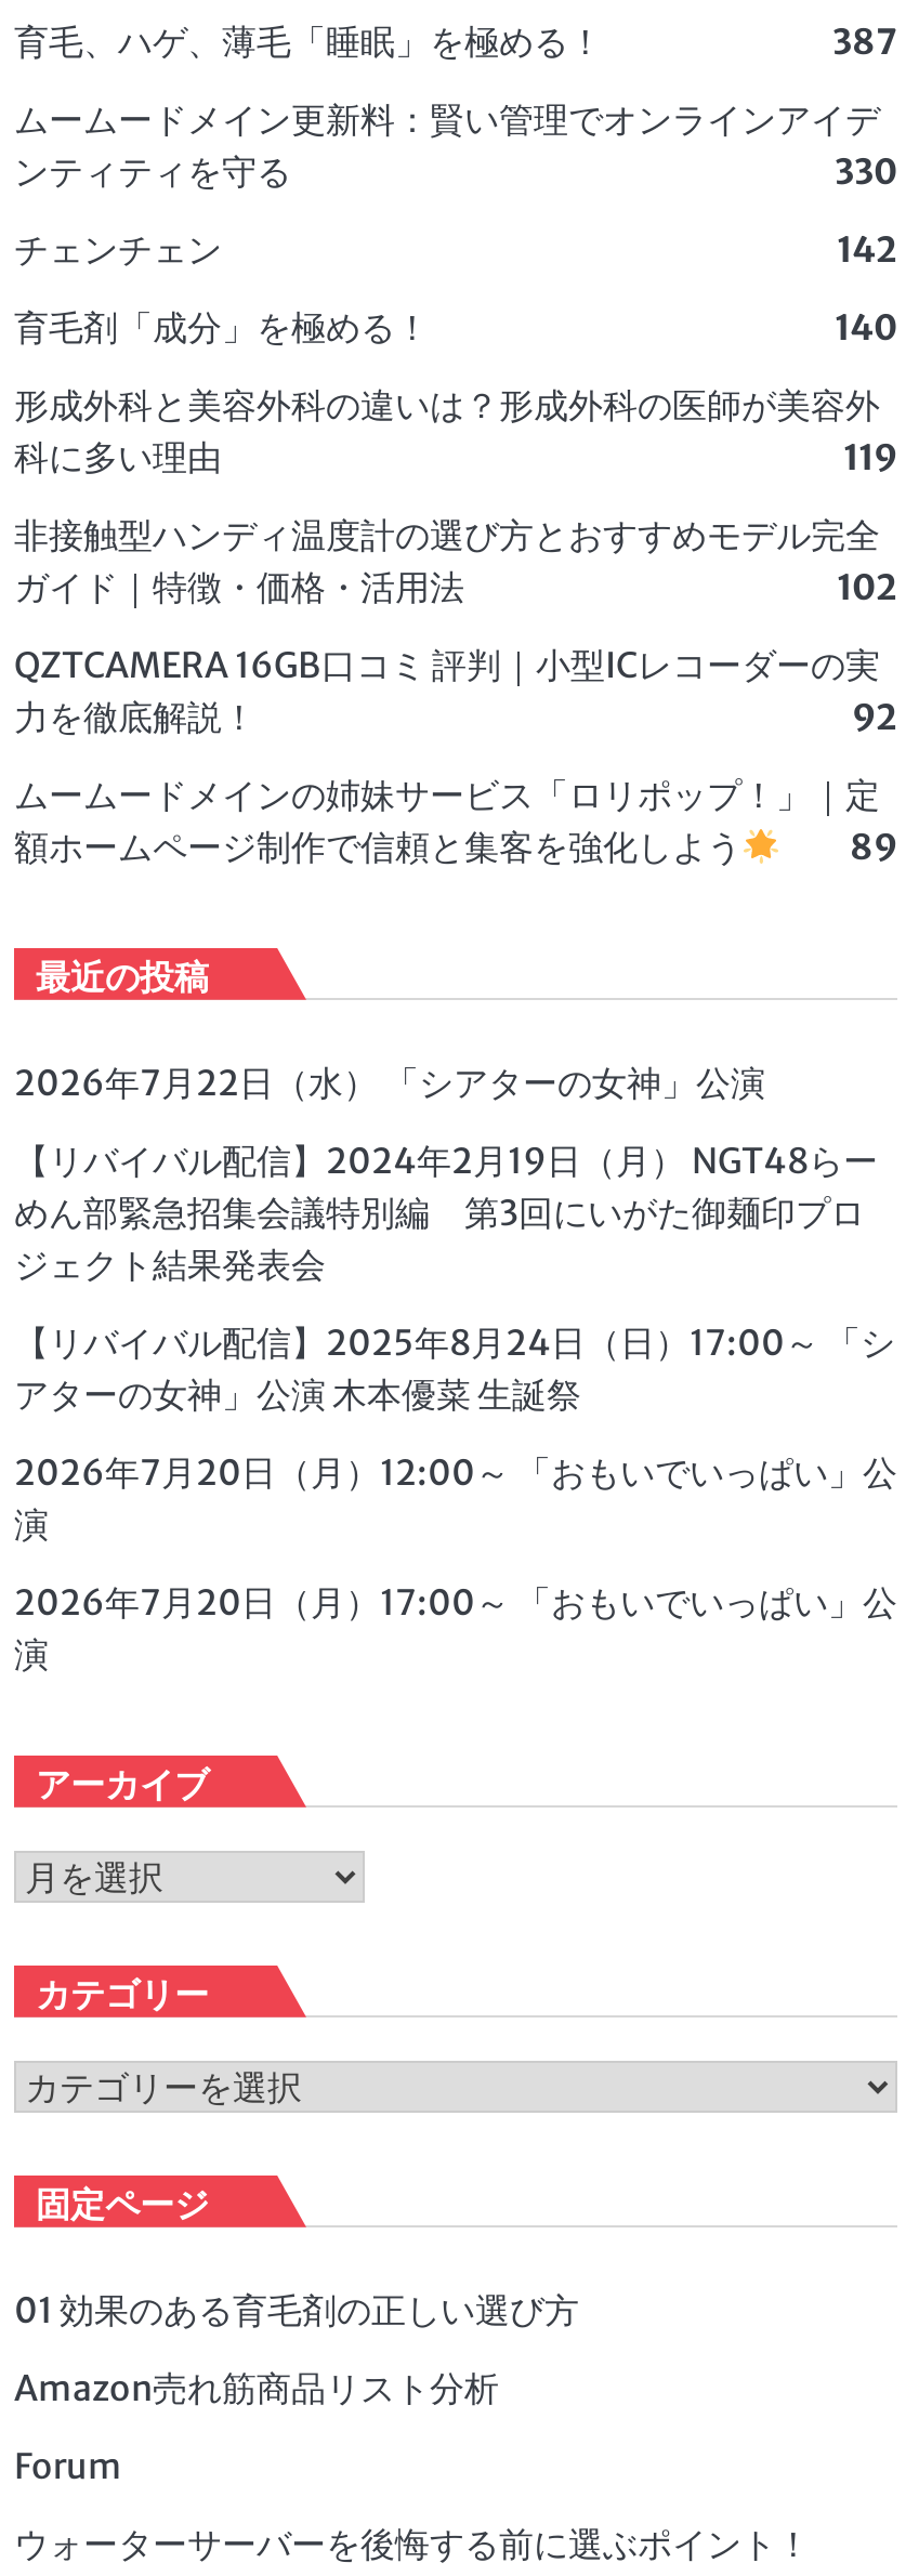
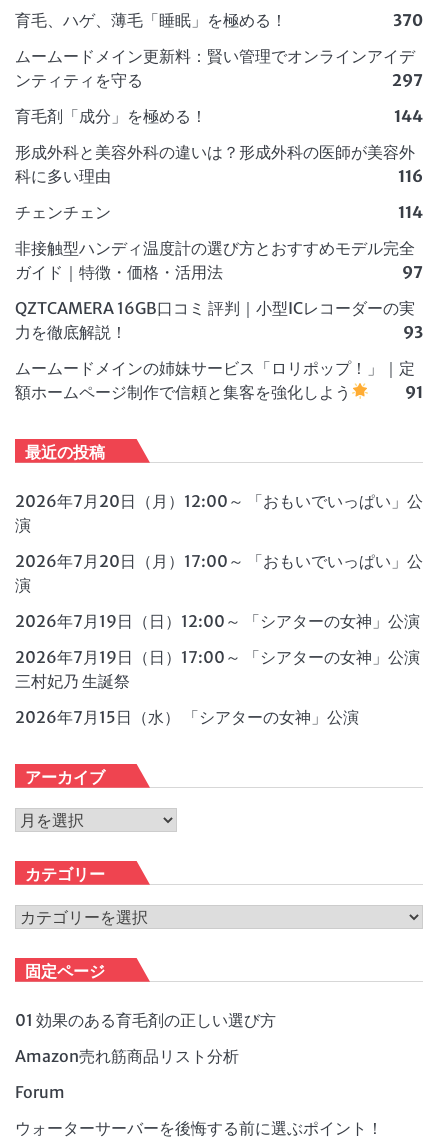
[832,19,897,62] 387 -> [393,10,423,30] 370
[835,149,897,270] 330 | 142 -> [392,70,423,90] 297
moved [14,227,222,270] -> [15,202,111,222]: チェンチェン
[835,305,897,348] 140 -> [394,106,423,126] 144
[843,435,897,478] 119 -> [398,166,423,222] 116 | 114
[837,565,897,608] 102 -> [402,262,423,282] 97
[852,694,897,738] 92 -> [403,322,423,342] 93
[850,824,897,868] 89 -> [405,382,423,402] 91
[14,1060,895,1415] 2026年7月22日（水） 「シアターの女神」公演 | 【リバイバル配信】2024年2月19日（月） NGT48らー | めん部緊急招集会議特別編 第3回にいがた御麺印プロ | ジェクト結果発表会 | 【リバイバル配信】2025年8月24日（日）17:00～ 「シ | アターの女神」公演 木本優菜 生誕祭 -> none
moved [14,1450,897,1675] -> [15,491,423,595]: 2026年7月20日（月）12:00～ 「おもいでいっぱい」公 | 演 | 2026年7月20日（月）17:00～ 「おもいでいっぱい」公 | 演
none -> [15,611,420,727] 2026年7月19日（日）12:00～ 「シアターの女神」公演 | 2026年7月19日（日）17:00～ 「シアターの女神」公演 | 三村妃乃 生誕祭 | 2026年7月15日（水） 「シアターの女神」公演

